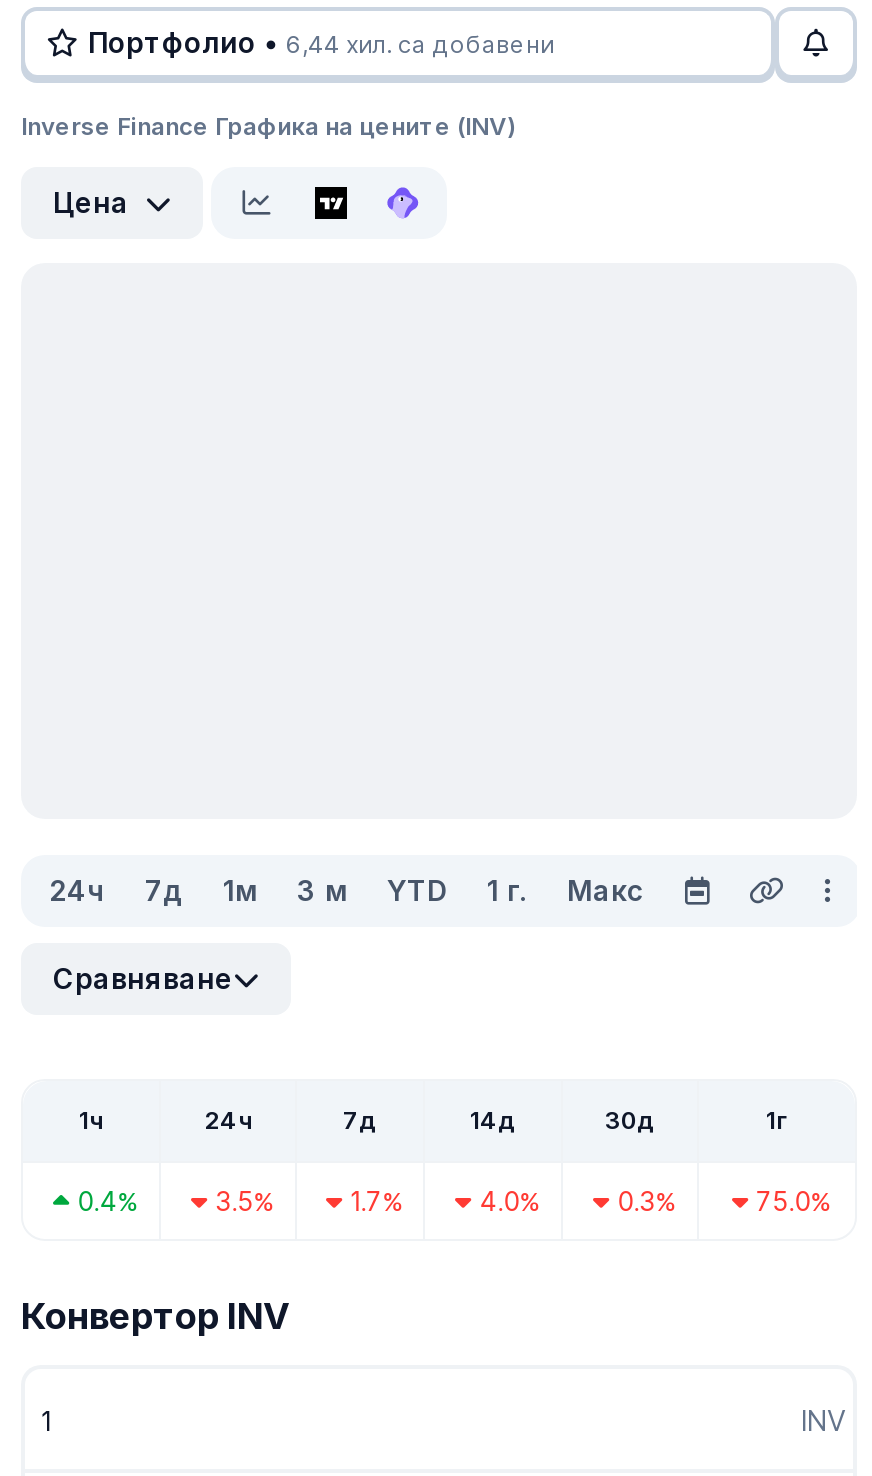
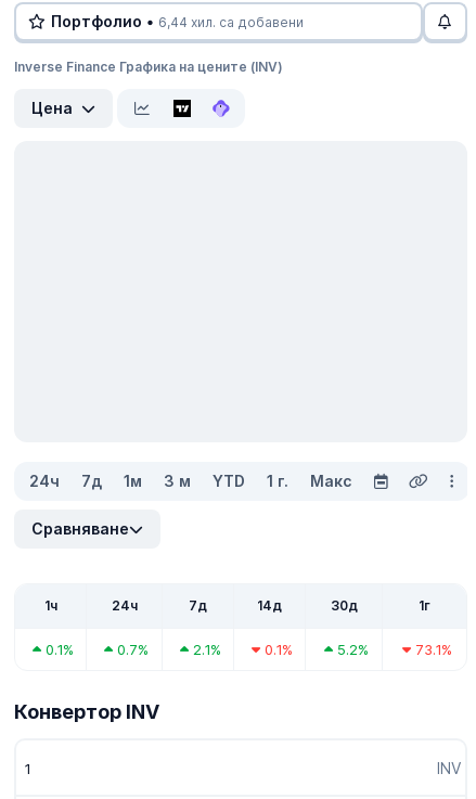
[77,1185,137,1217] 0.4% -> [45,641,73,658] 0.1%
[215,1185,273,1217] 3.5% -> [117,641,149,658] 0.7%
[350,1185,402,1217] 1.7% -> [193,641,221,658] 2.1%
[479,1185,539,1217] 4.0% -> [264,641,292,658] 0.1%
[617,1185,675,1217] 0.3% -> [337,641,368,658] 5.2%
[756,1185,830,1217] 75.0% -> [415,641,452,658] 73.1%

